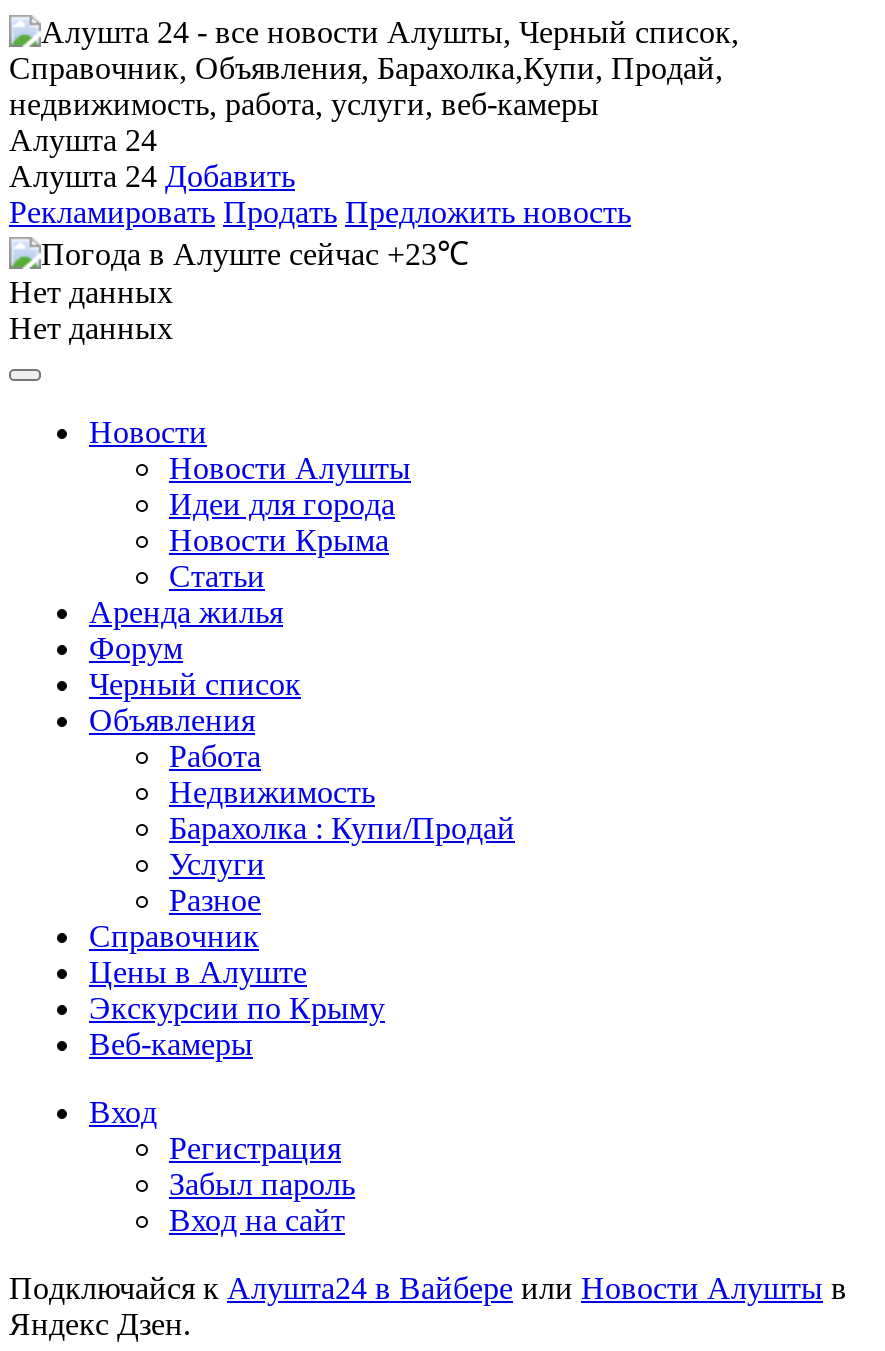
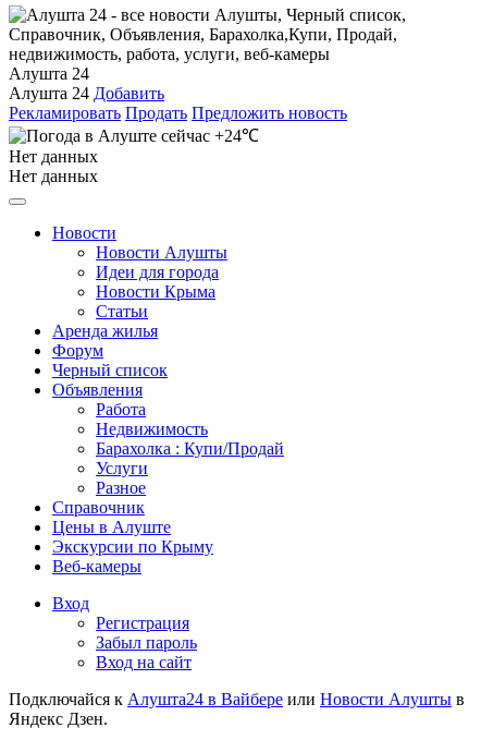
[387,237,469,271] +23℃ -> [214,126,259,145] +24℃

